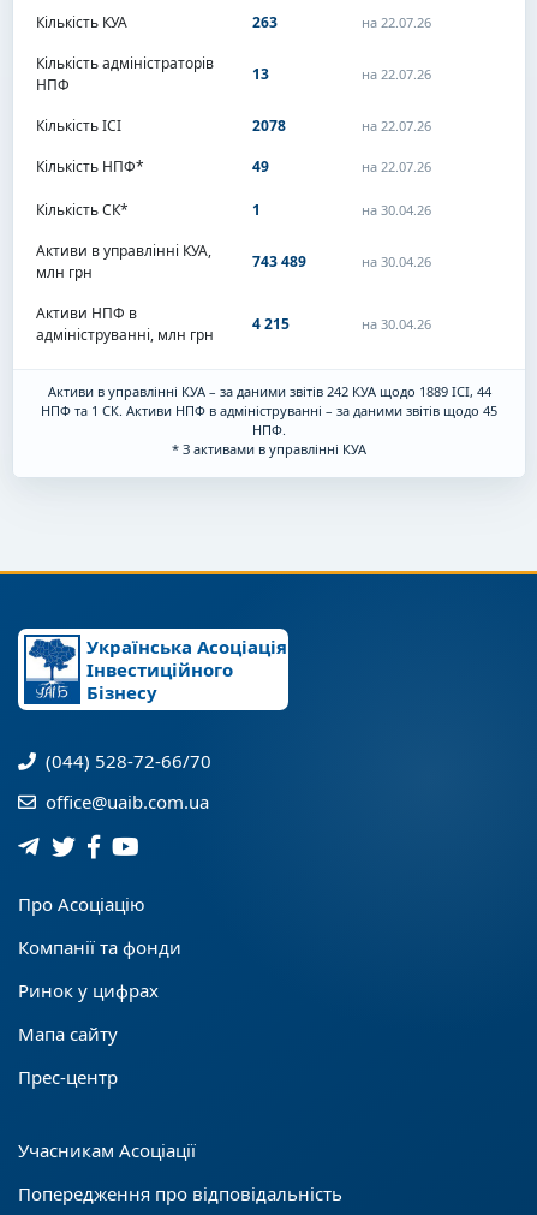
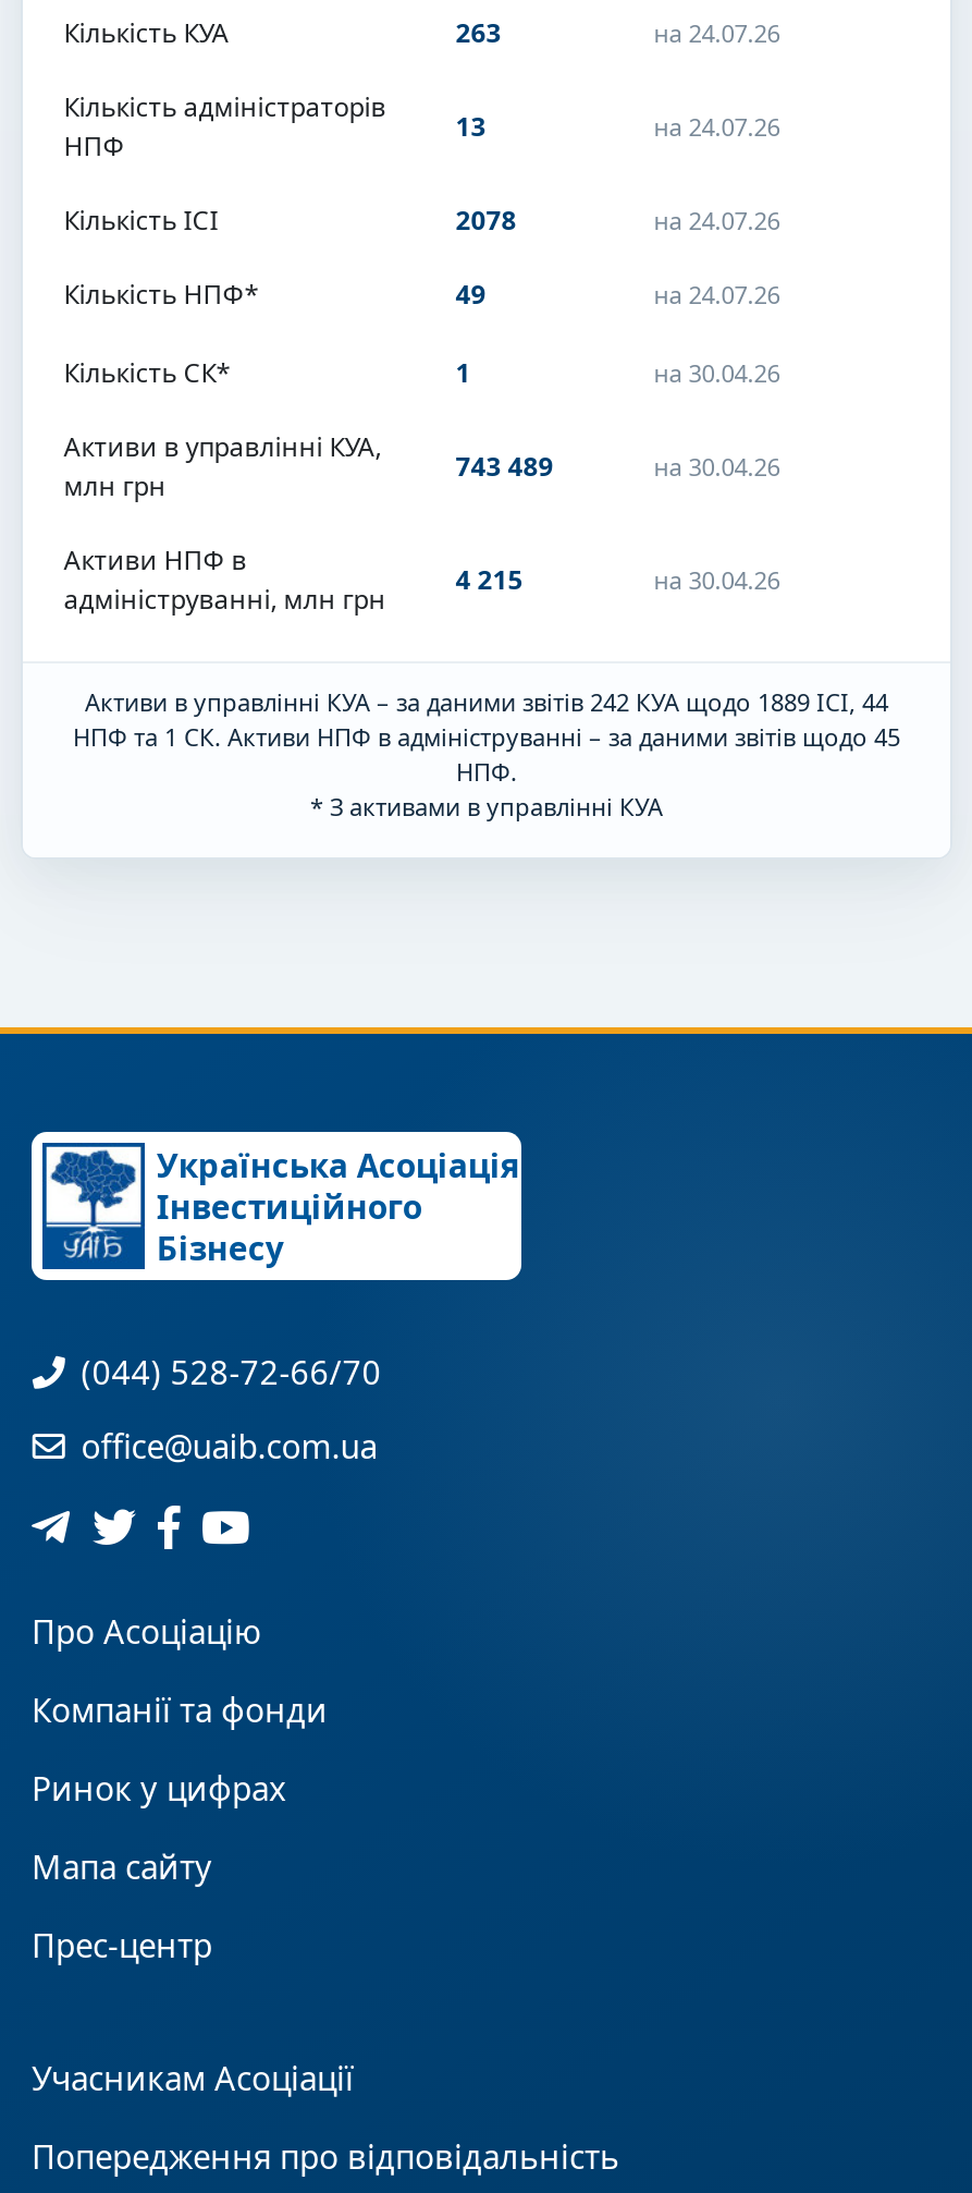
[361,13,431,31] на 22.07.26 -> [654,16,780,49] на 24.07.26
[361,65,431,83] на 22.07.26 -> [654,110,780,143] на 24.07.26
[361,117,431,135] на 22.07.26 -> [654,204,780,236] на 24.07.26
[361,157,431,175] на 22.07.26 -> [654,278,780,310] на 24.07.26

